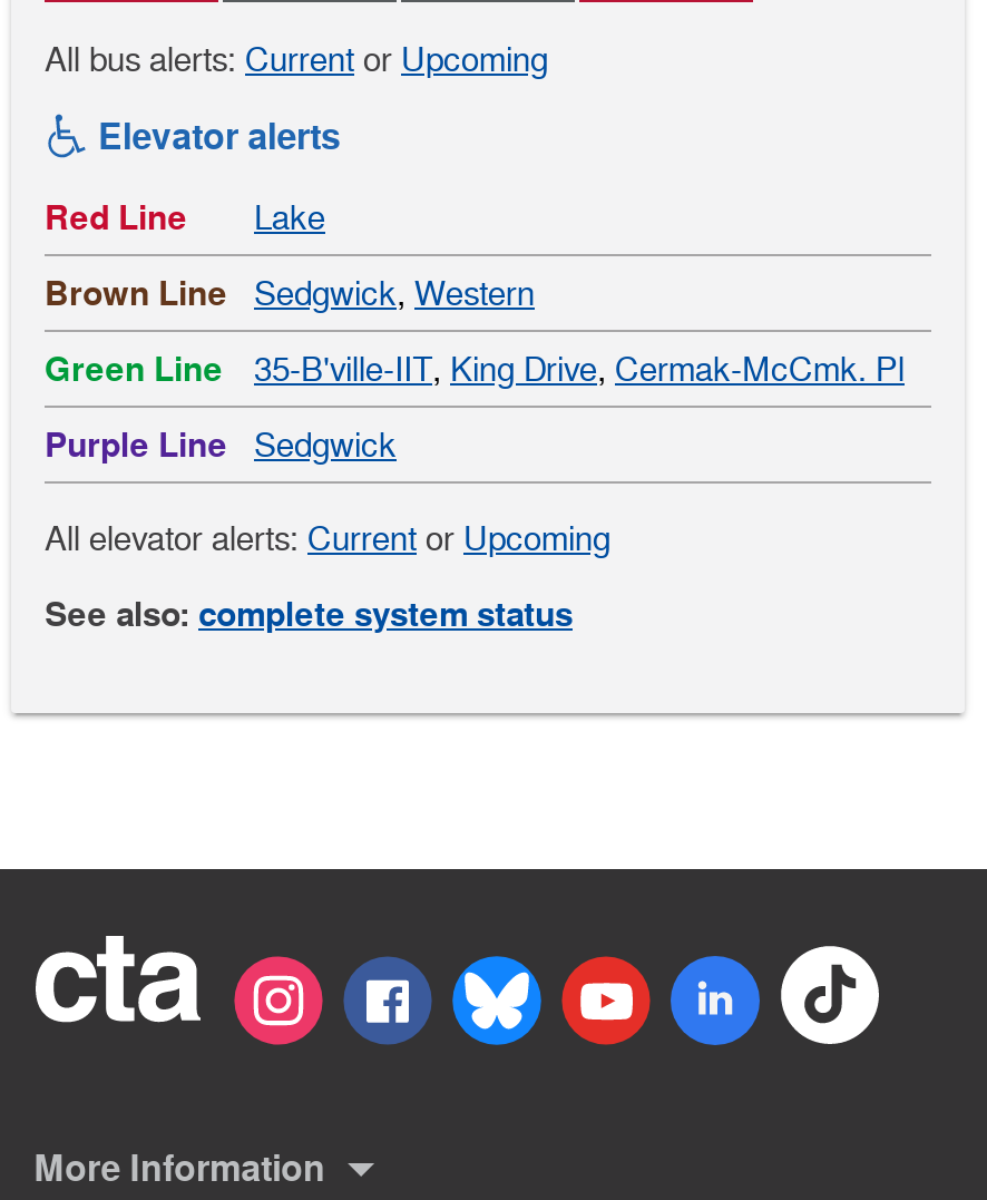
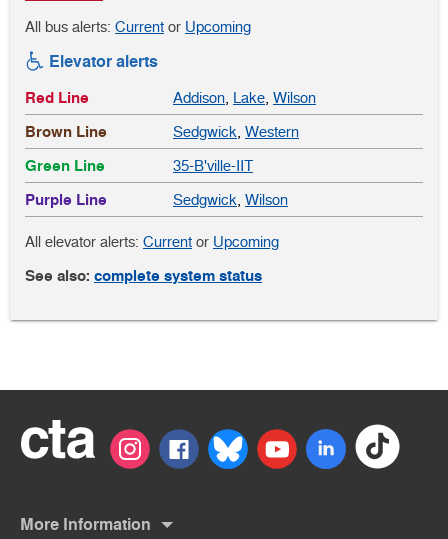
[254,199,325,237] Lake -> [173,89,316,106] Addison, Lake, Wilson
[254,351,905,389] 35-B'ville-IIT, King Drive, Cermak-McCmk. Pl -> [173,157,253,174] 35-B'ville-IIT
[254,427,397,464] Sedgwick -> [173,191,288,208] Sedgwick, Wilson

